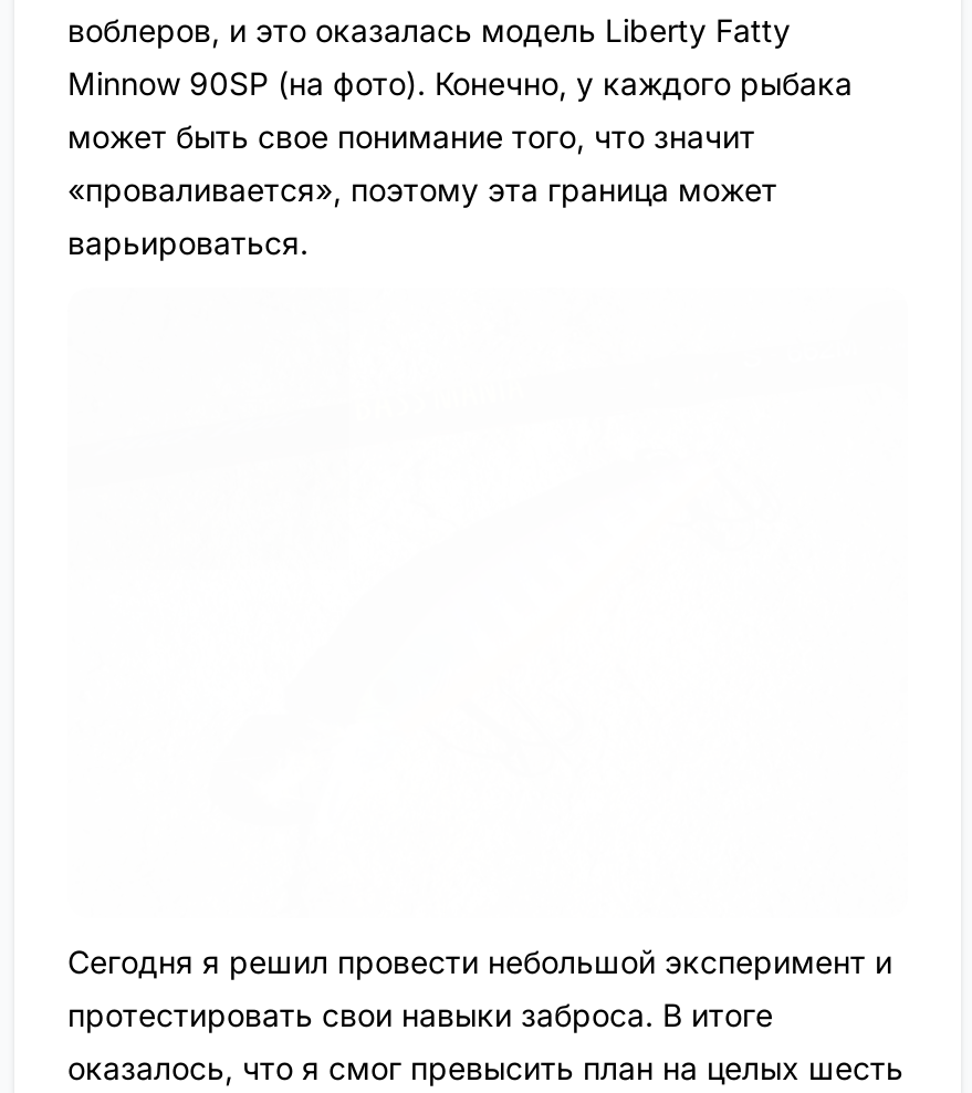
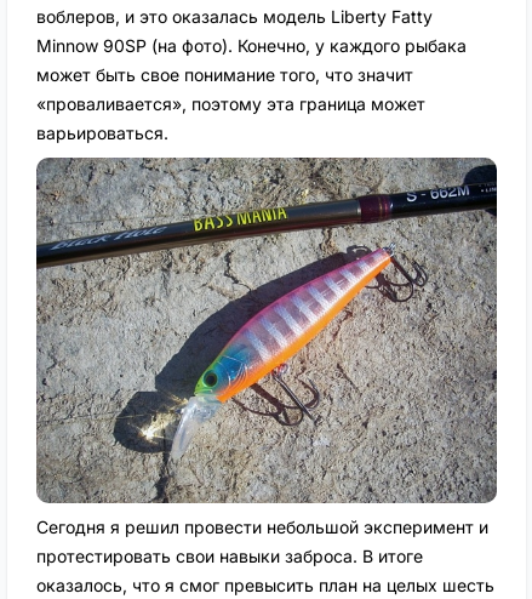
none -> [35,156,498,504] [image]

